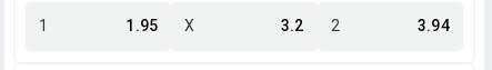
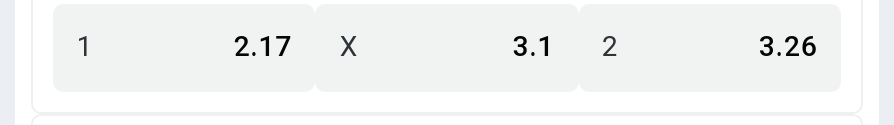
[126,17,195,34] 1.95 X -> [234,30,358,62] 2.17 X
[281,17,340,34] 3.2 2 -> [513,30,619,62] 3.1 2
[418,17,450,34] 3.94 -> [759,30,817,62] 3.26

